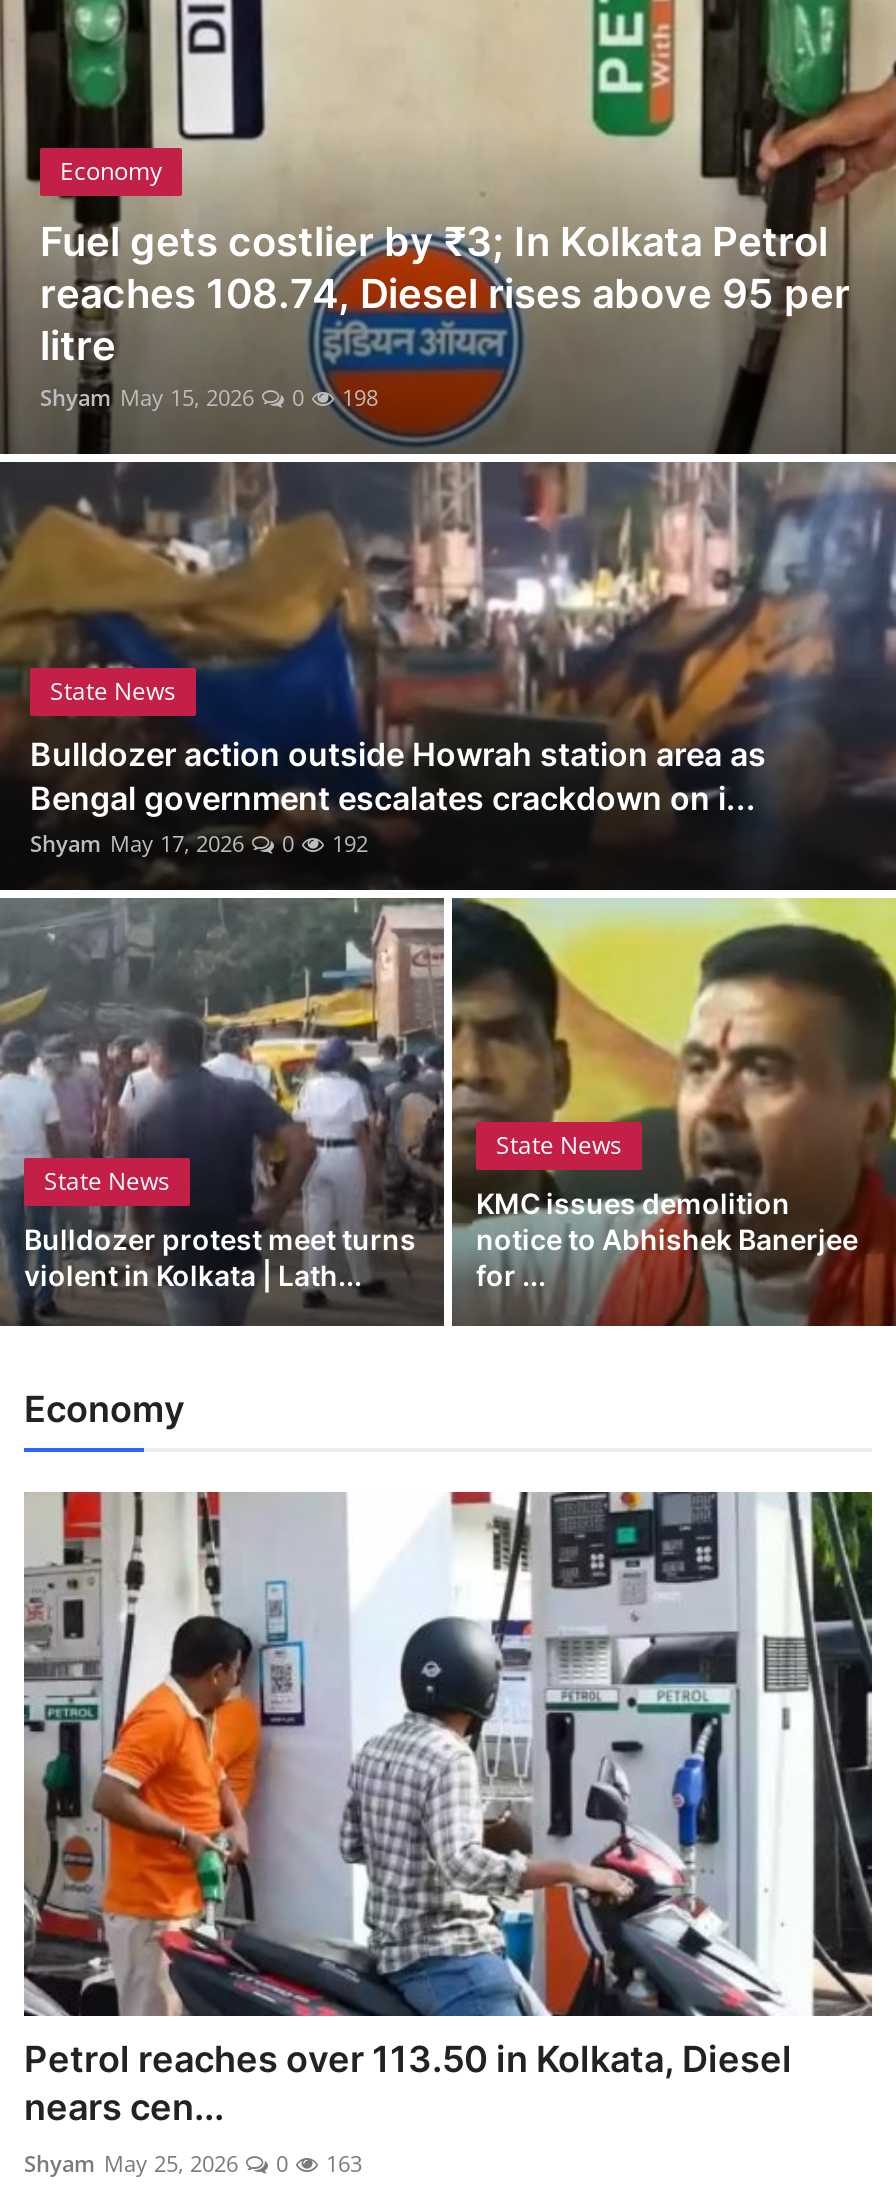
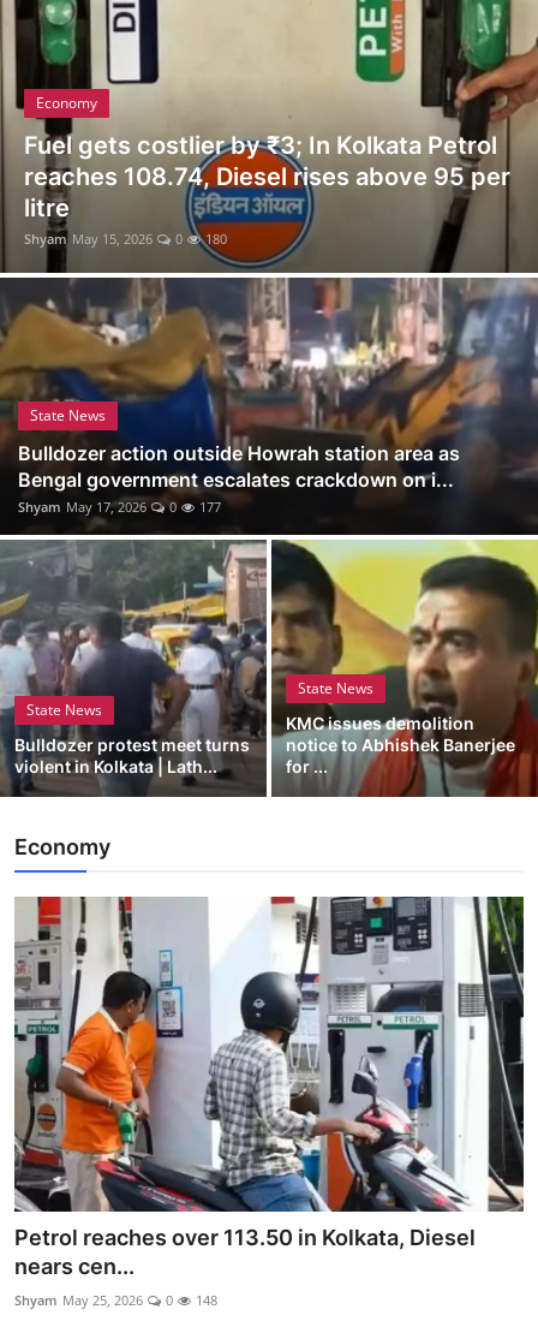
[40,382,378,412] Shyam May 15, 2026 0 198 -> [24,230,227,248] Shyam May 15, 2026 0 180
[30,828,368,858] Shyam May 17, 2026 0 192 -> [18,498,221,516] Shyam May 17, 2026 0 177
[24,2149,362,2179] Shyam May 25, 2026 0 163 -> [14,1292,217,1310] Shyam May 25, 2026 0 148

